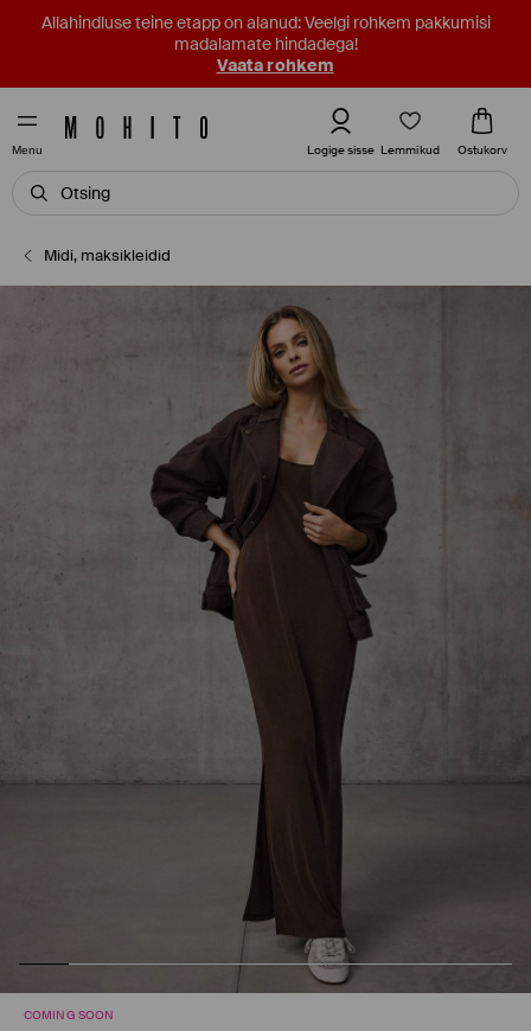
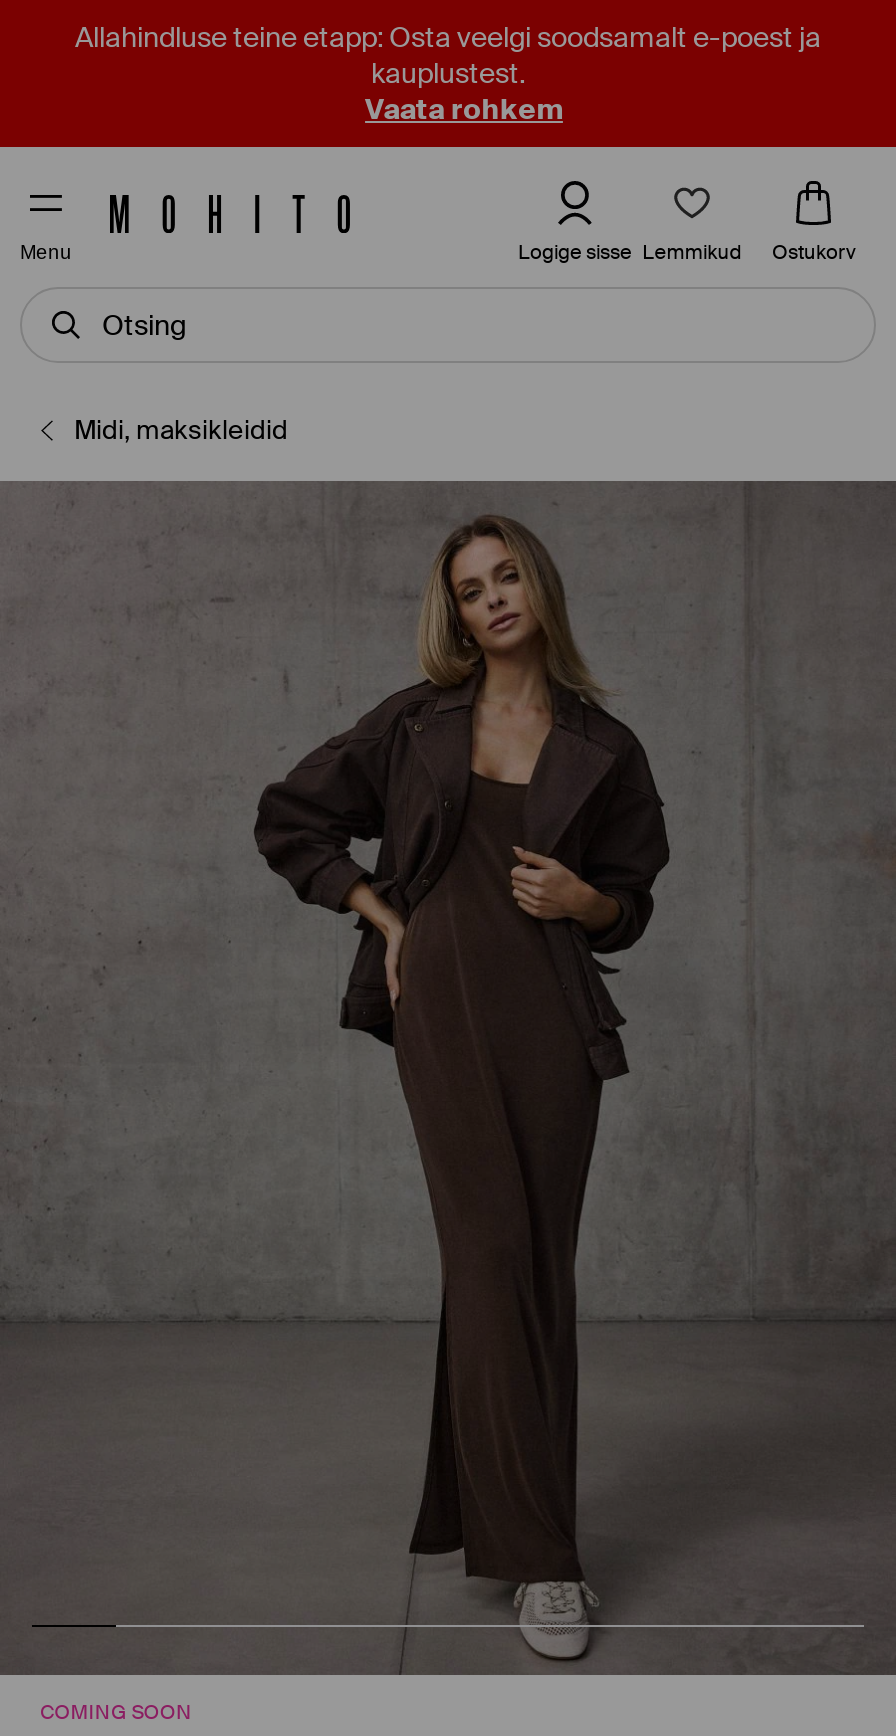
[41,12,490,55] Allahindluse teine etapp on alanud: Veelgi rohkem pakkumisi | madalamate hindadega! -> [75,19,821,91] Allahindluse teine etapp: Osta veelgi soodsamalt e-poest ja | kauplustest.

